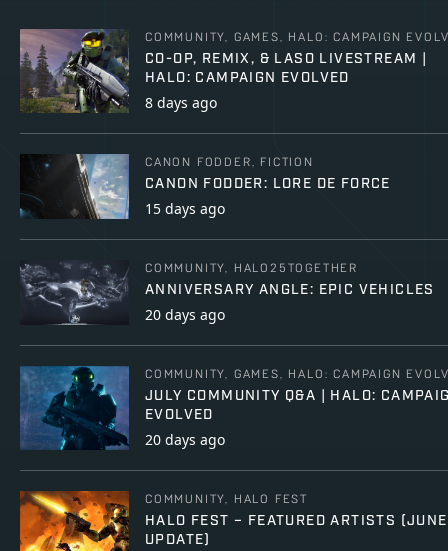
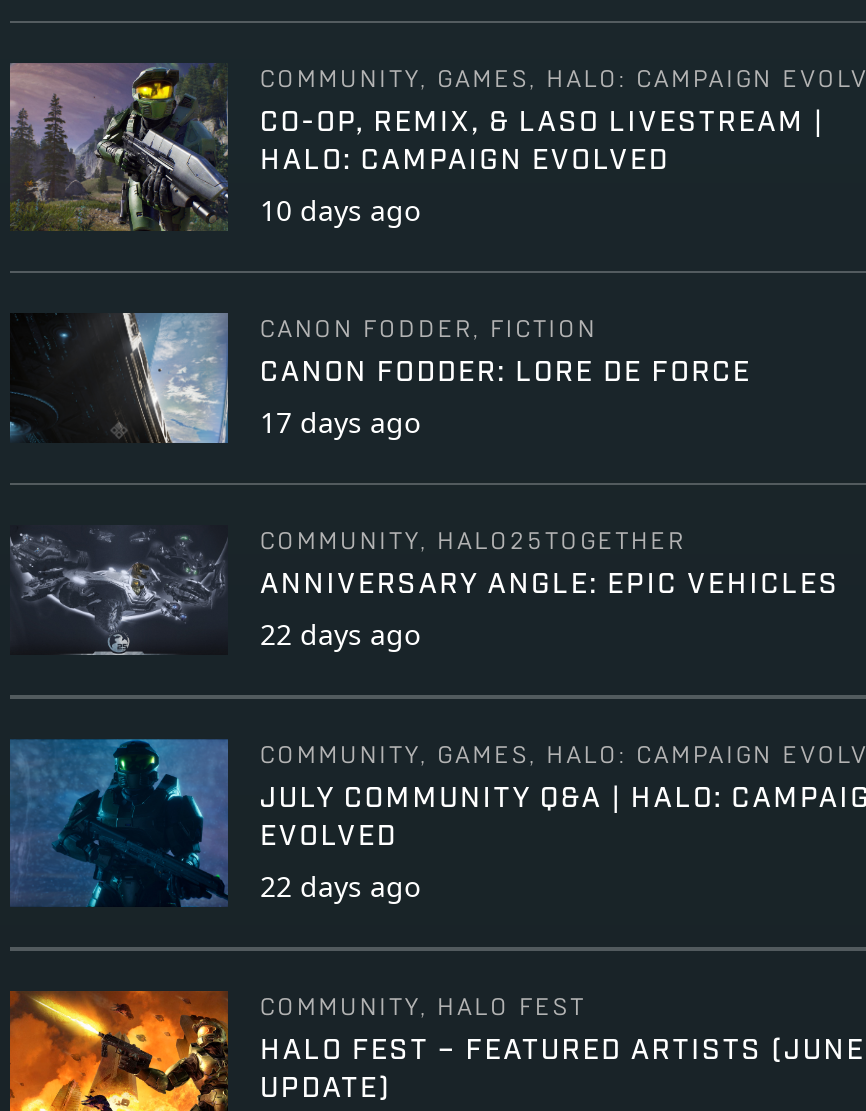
[145,93,217,112] 8 days ago -> [260,191,420,229] 10 days ago
[145,199,225,218] 15 days ago -> [260,403,420,441] 17 days ago
[145,305,225,324] 20 days ago -> [260,615,420,653] 22 days ago
[145,430,225,449] 20 days ago -> [260,867,420,905] 22 days ago

